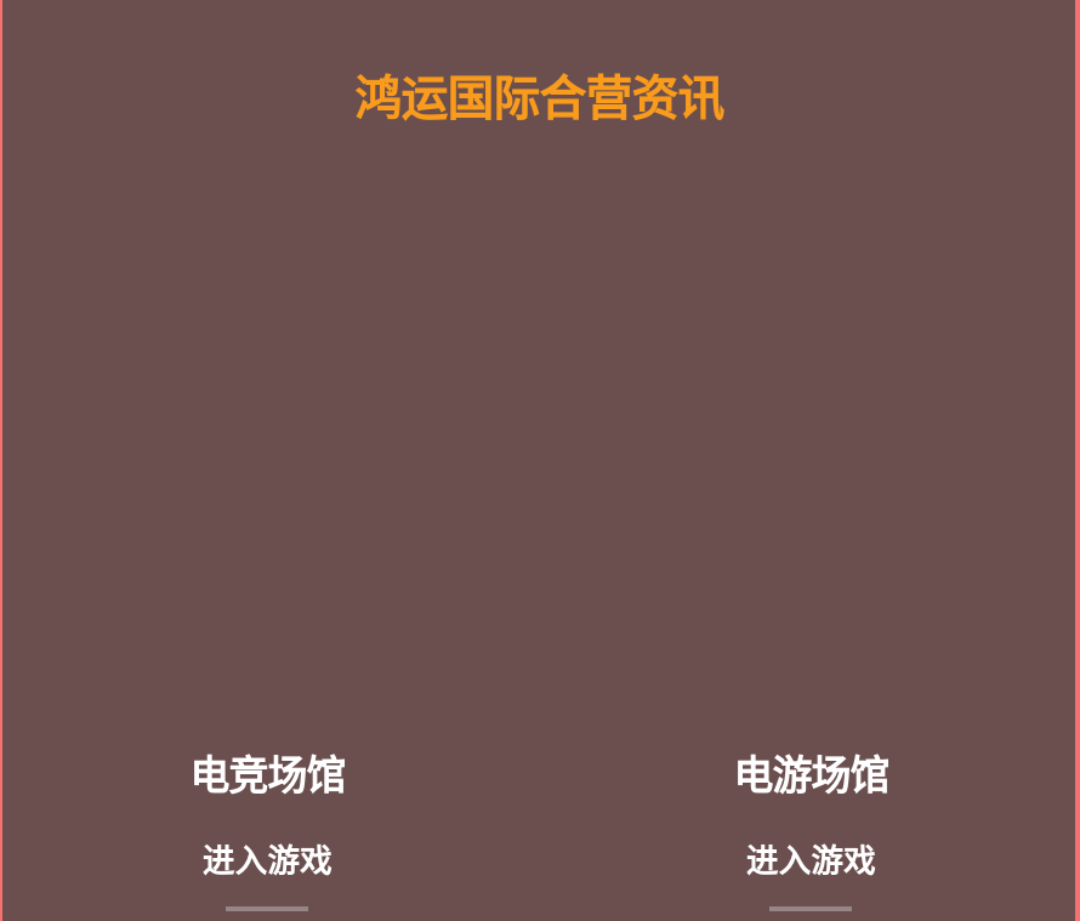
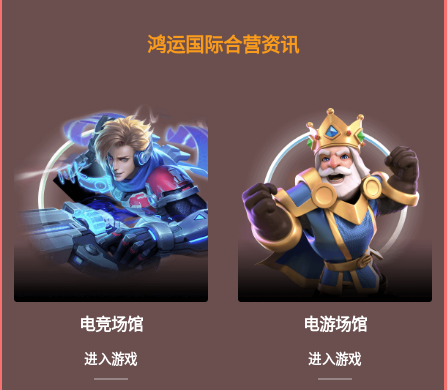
none -> [13,110,209,303] [image]
none -> [237,107,433,303] [image]

